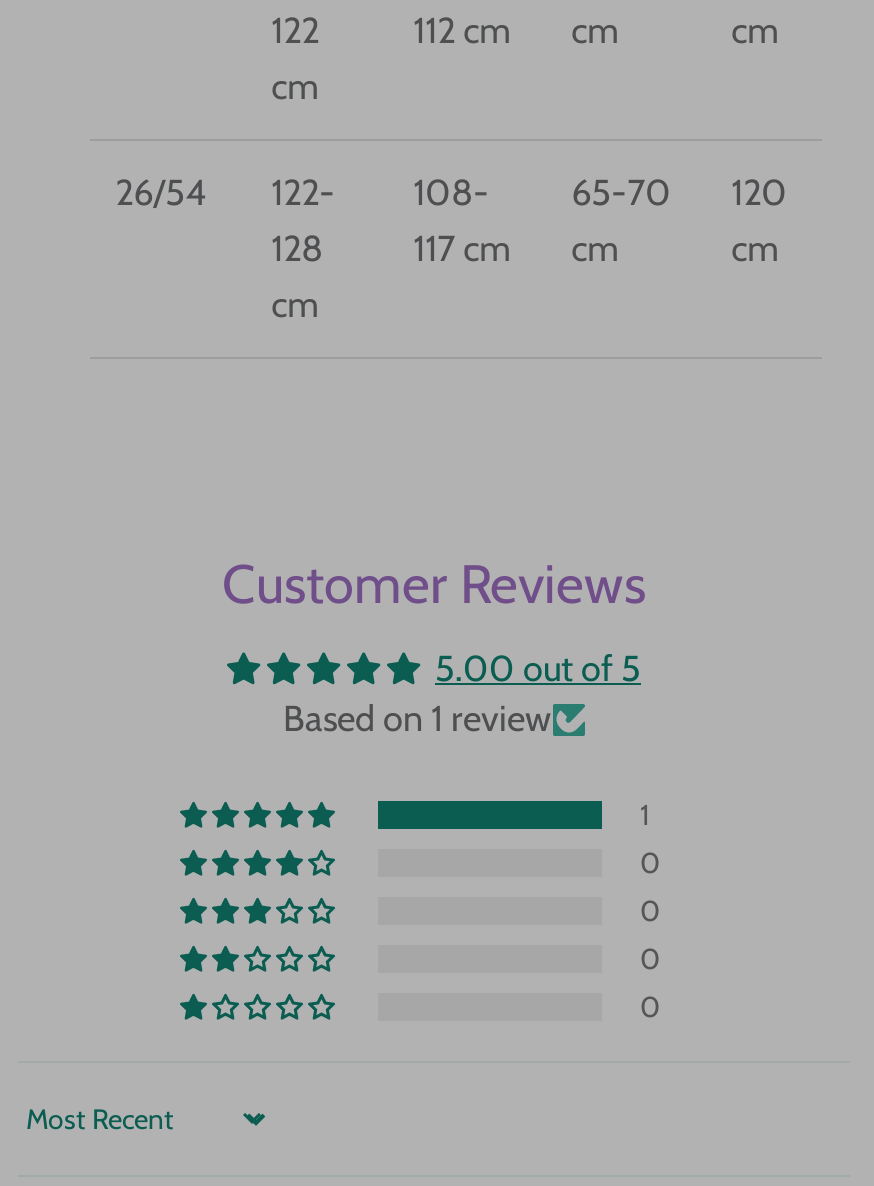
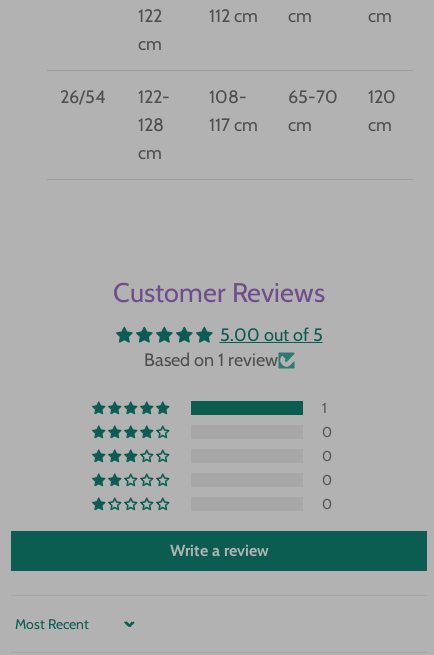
none -> [169,541,268,560] Write a review

